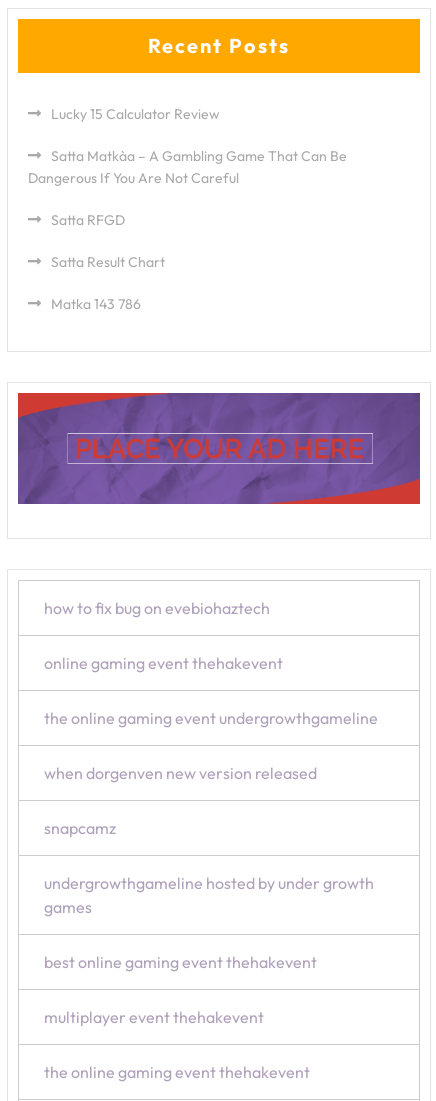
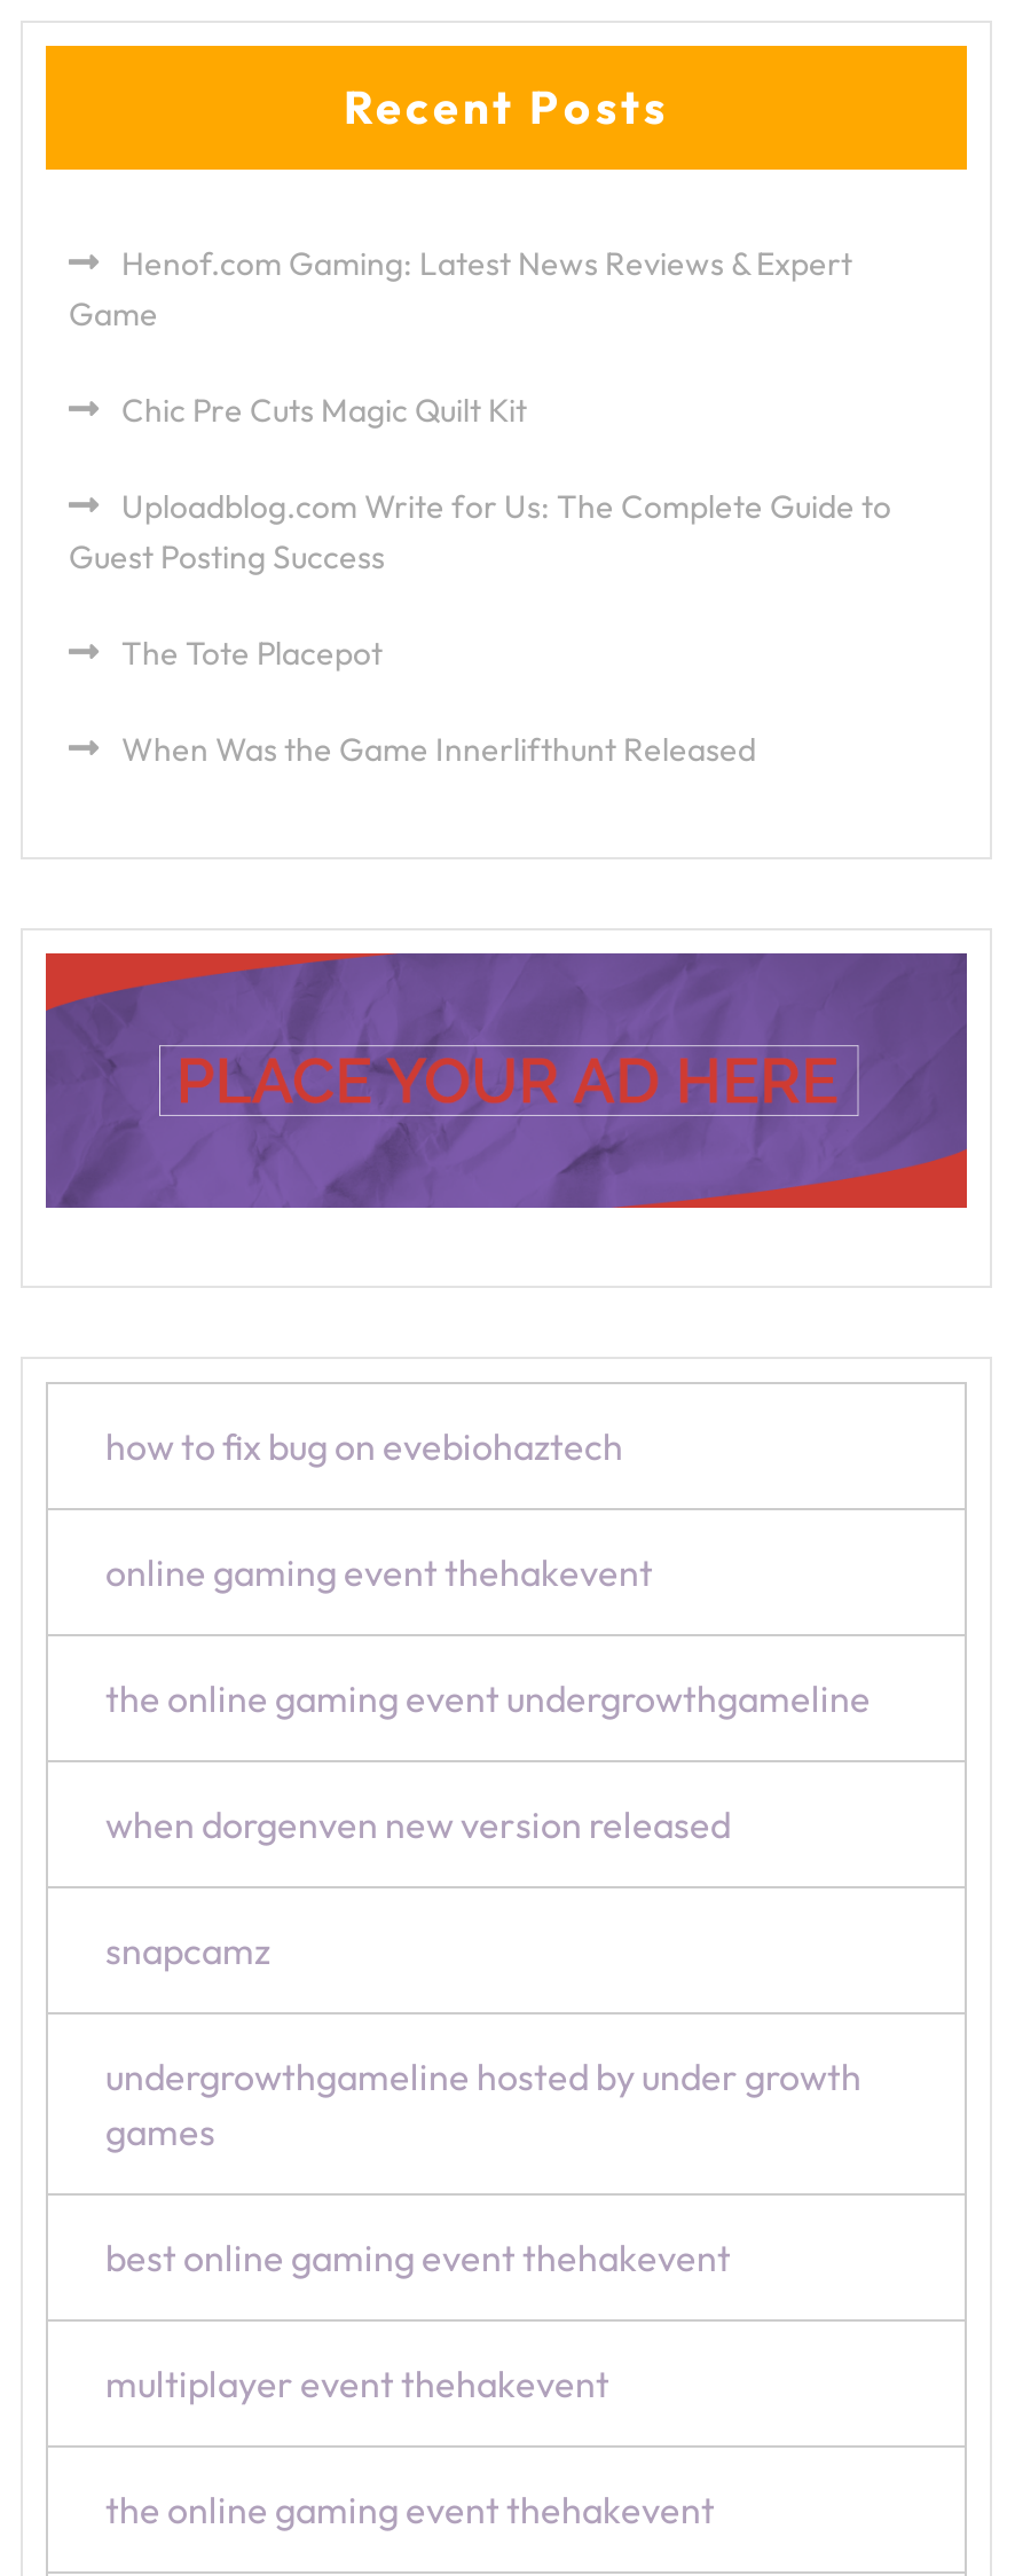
[51,105,220,123] Lucky 15 Calculator Review -> [69,243,852,335] Henof.com Gaming: Latest News Reviews & Expert | Game
[28,147,347,187] Satta Matkàa – A Gambling Game That Can Be | Dangerous If You Are Not Careful -> [121,390,527,431] Chic Pre Cuts Magic Quilt Kit
[51,211,125,229] Satta RFGD -> [69,486,891,578] Uploadblog.com Write for Us: The Complete Guide to | Guest Posting Success
[51,253,165,271] Satta Result Chart -> [121,633,383,674] The Tote Placepot
[51,295,141,313] Matka 143 786 -> [121,729,756,770] When Was the Game Innerlifthunt Released

